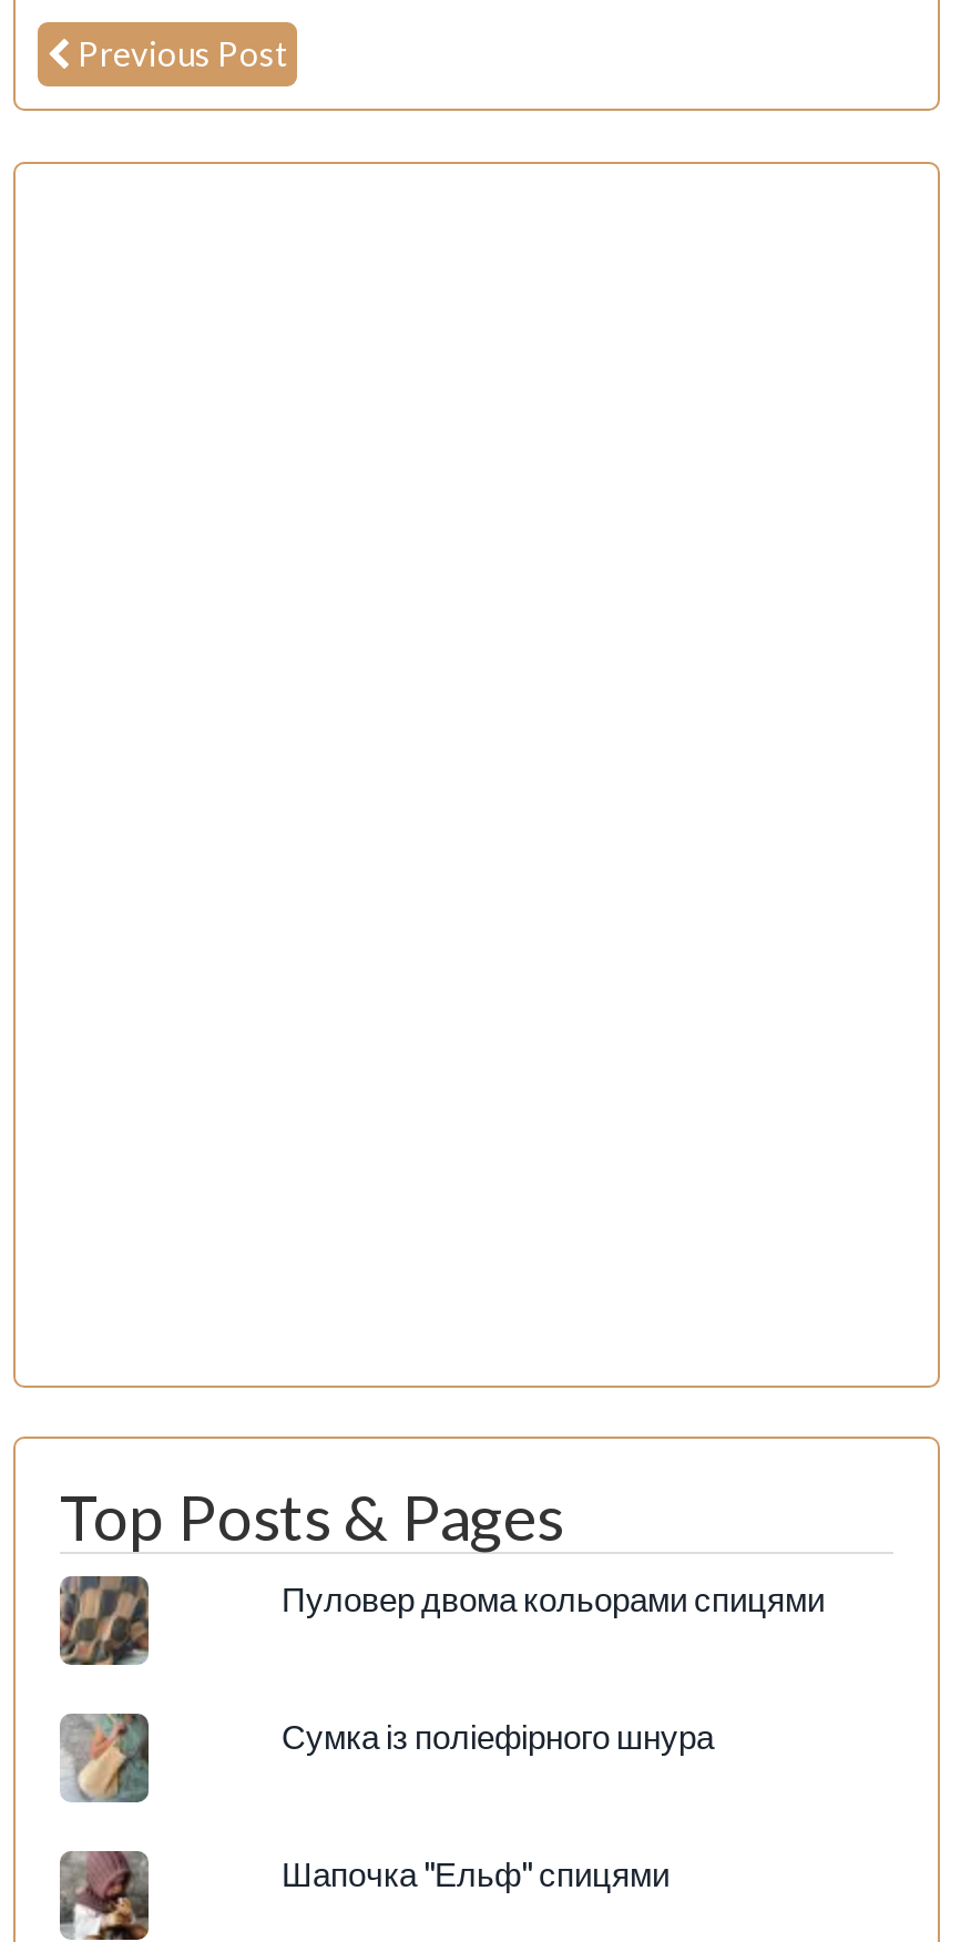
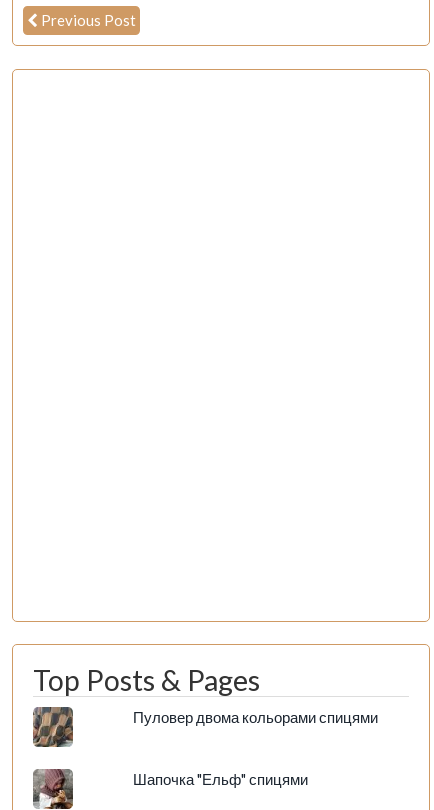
[60,1714,151,1805] [image] -> none
[282,1716,714,1756] Сумка із поліефірного шнура -> none

